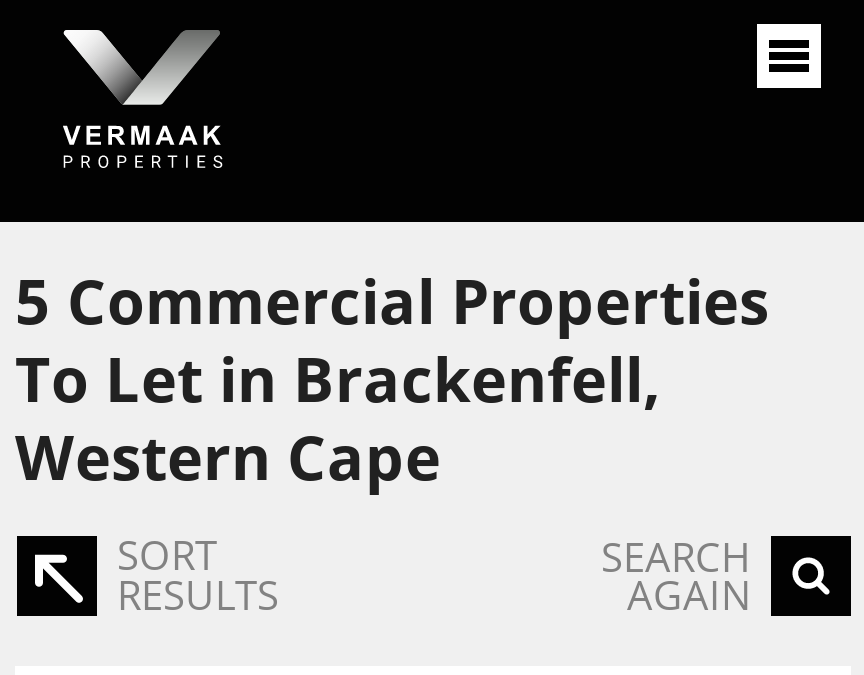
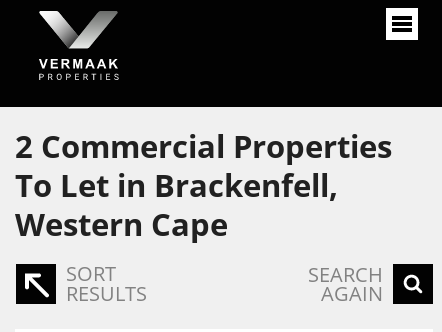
[15,258,769,342] 5 Commercial Properties -> [15,125,392,167] 2 Commercial Properties

